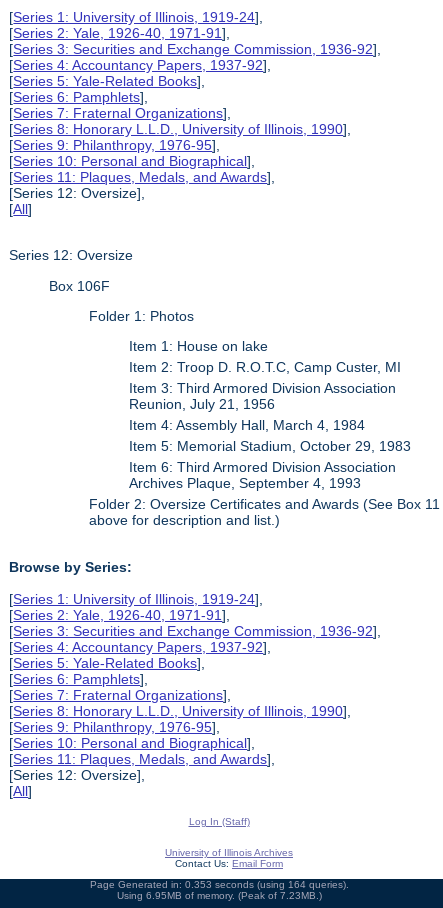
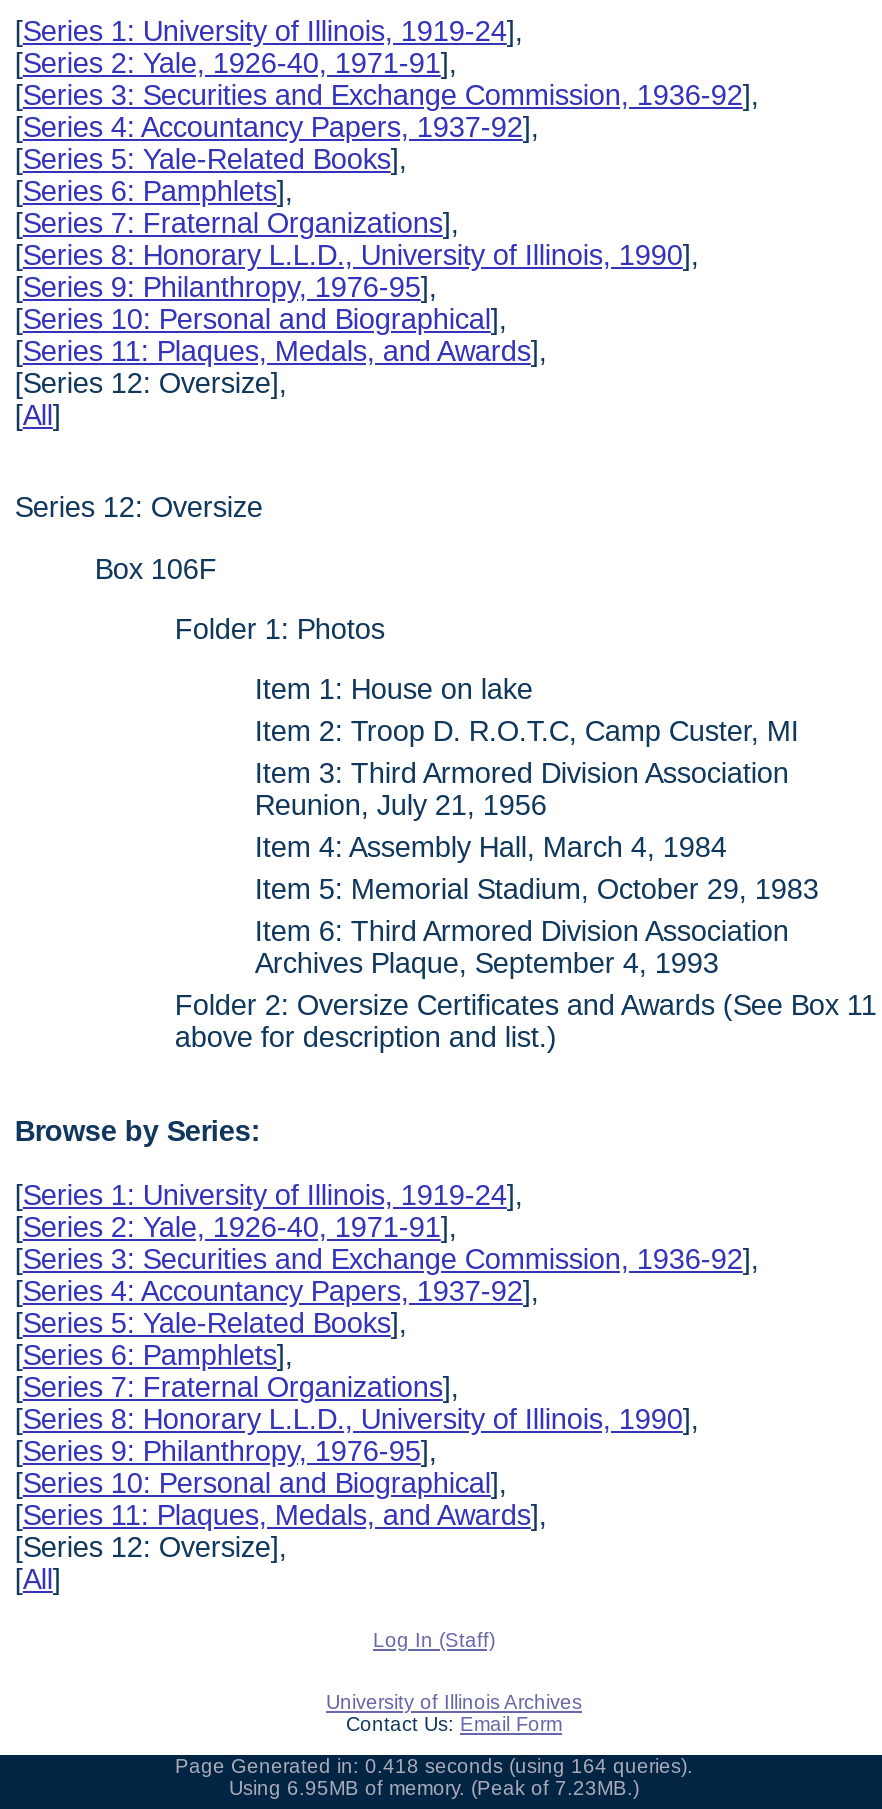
[89,879,348,890] Page Generated in: 0.353 seconds (using 164 queries). -> [175,1755,693,1777] Page Generated in: 0.418 seconds (using 164 queries).

